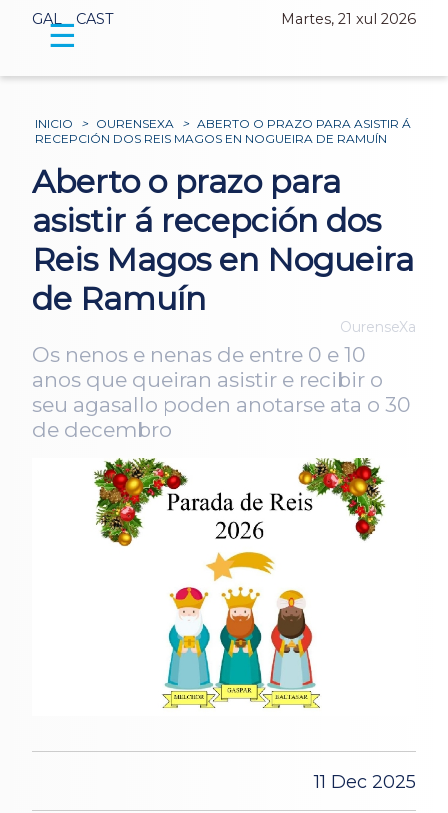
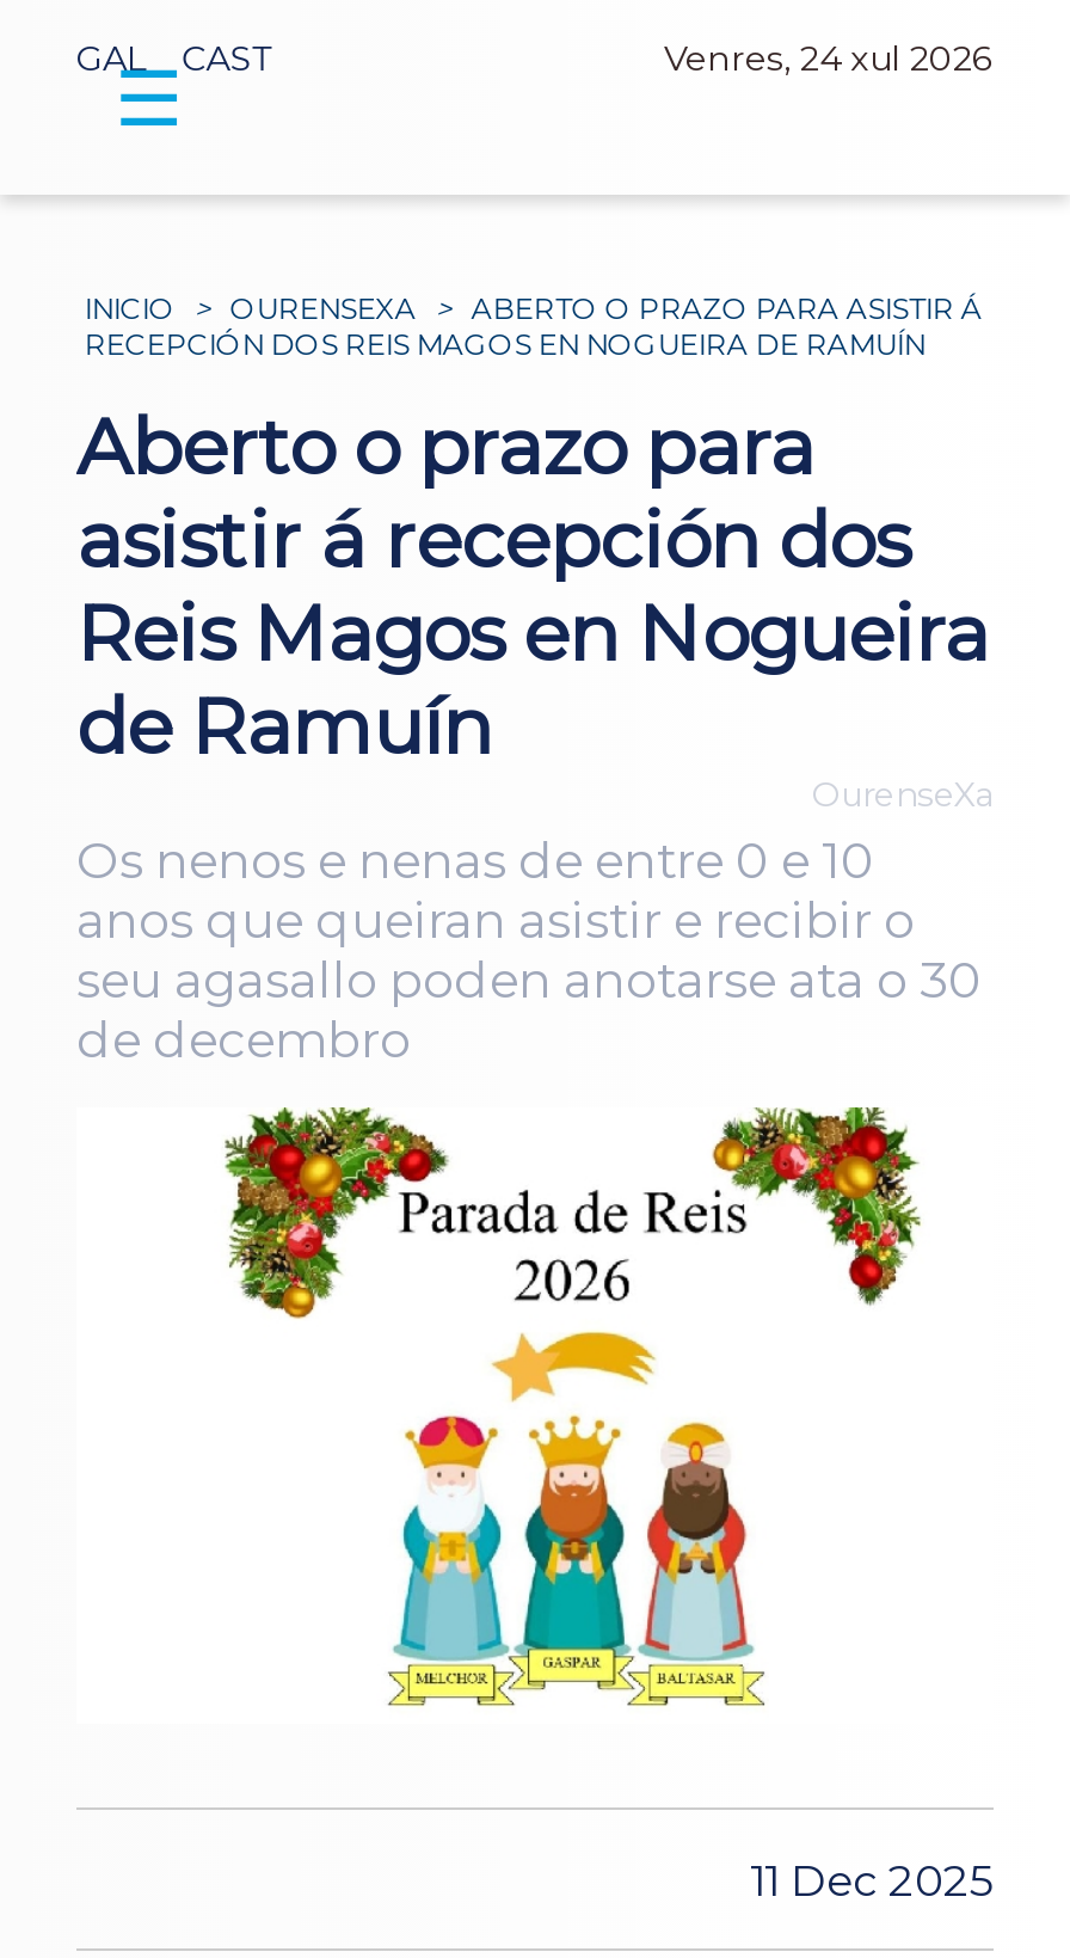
[281,10,416,28] Martes, 21 xul 2026 -> [664,36,994,79] Venres, 24 xul 2026

